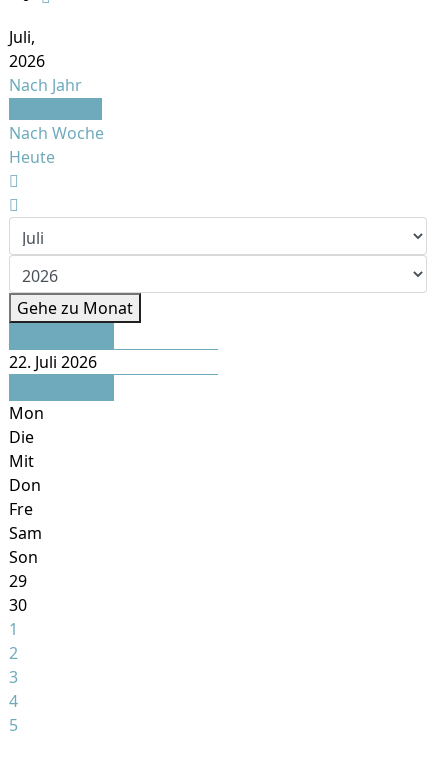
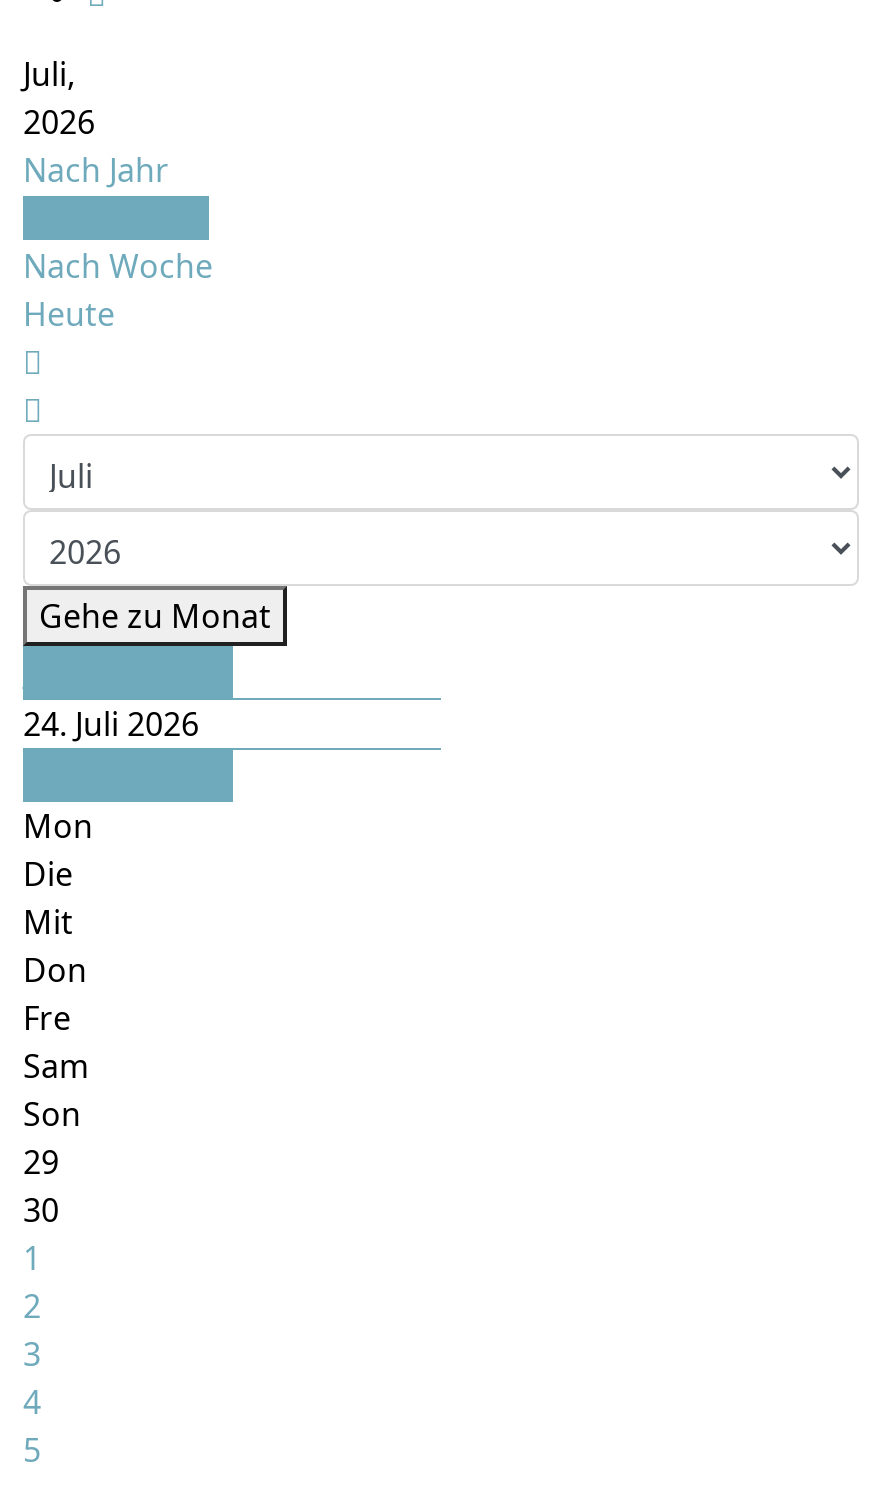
[9,351,97,373] 22. Juli 2026 -> [23,702,199,746] 24. Juli 2026

